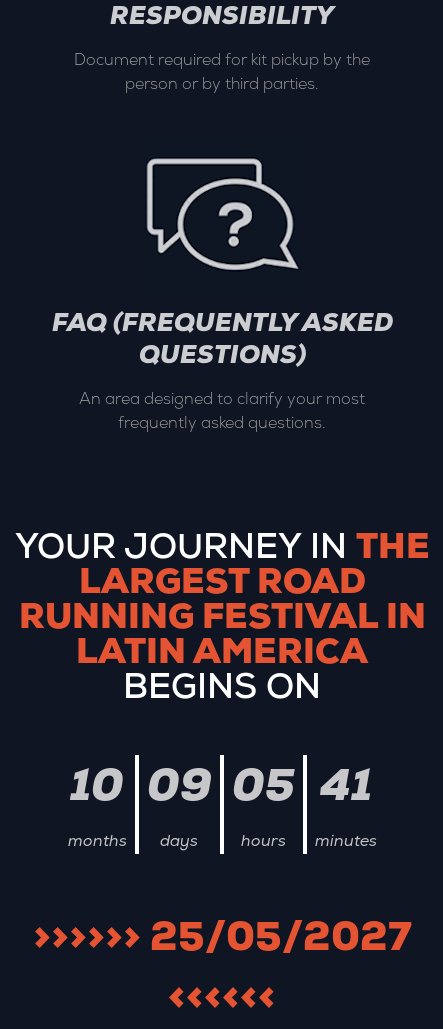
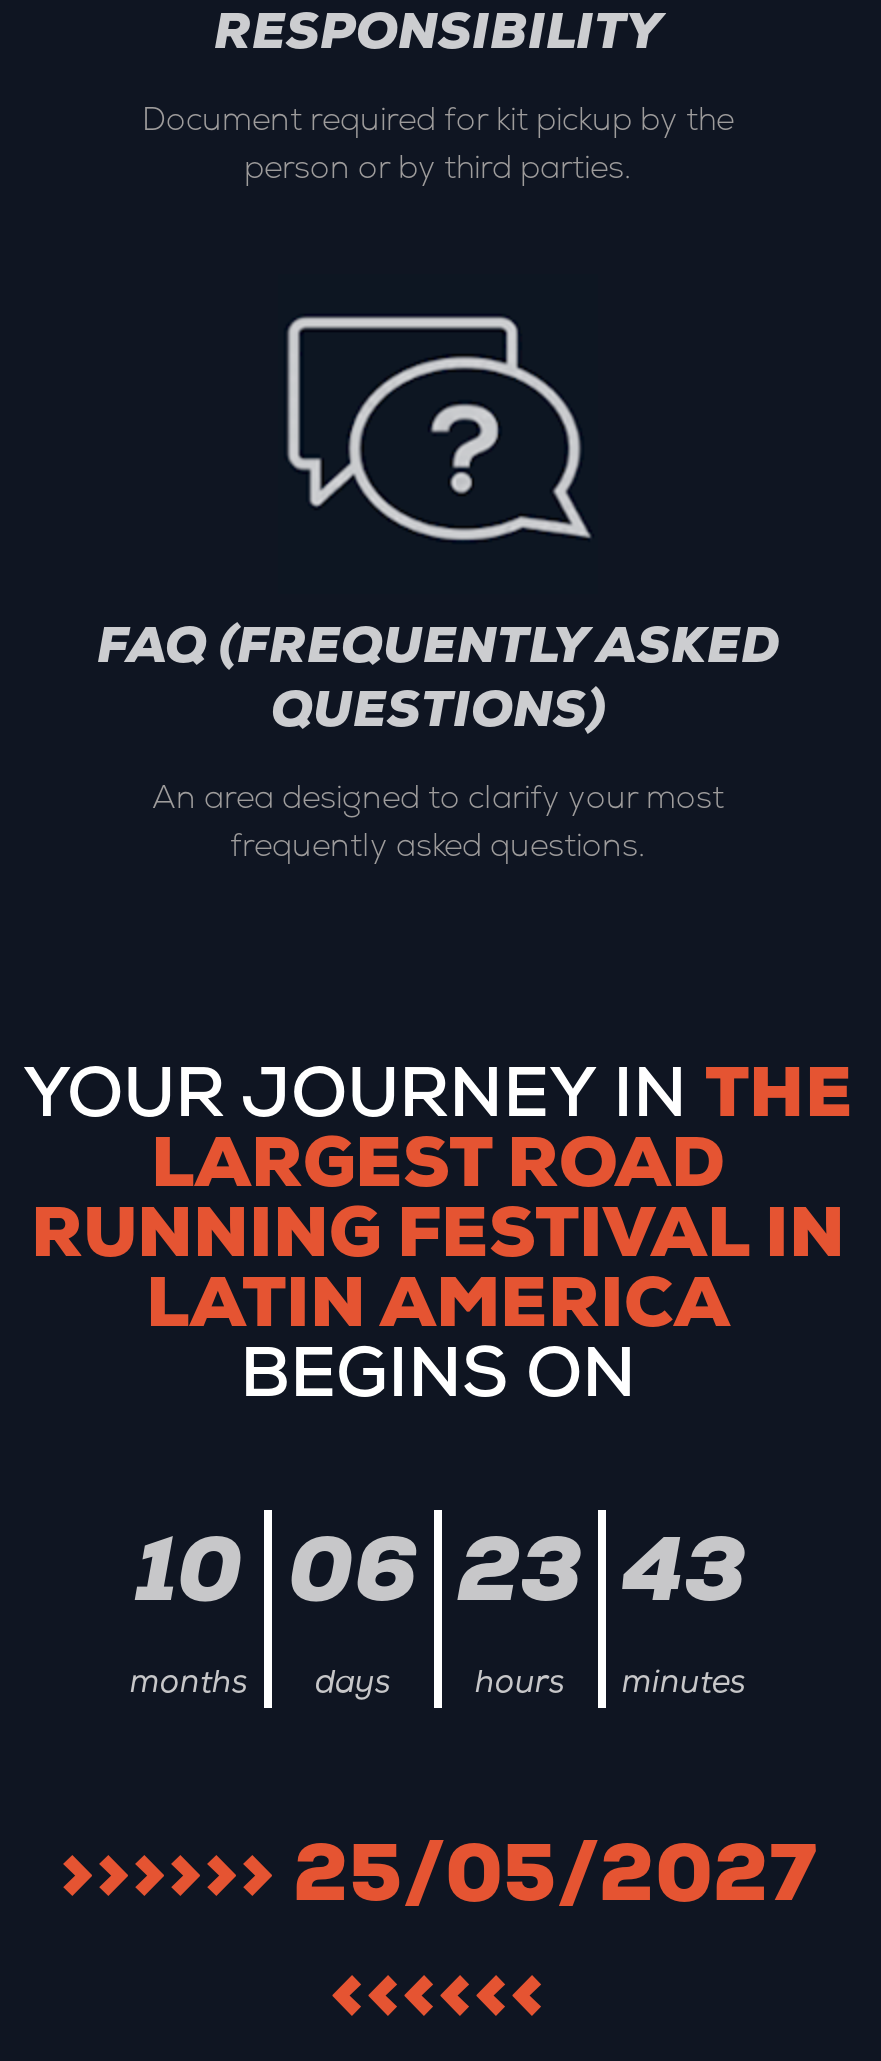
[146,766,211,811] 09 -> [288,1531,418,1621] 06
[231,766,294,811] 05 -> [458,1531,582,1621] 23
[319,766,371,811] 41 -> [622,1531,746,1621] 43

